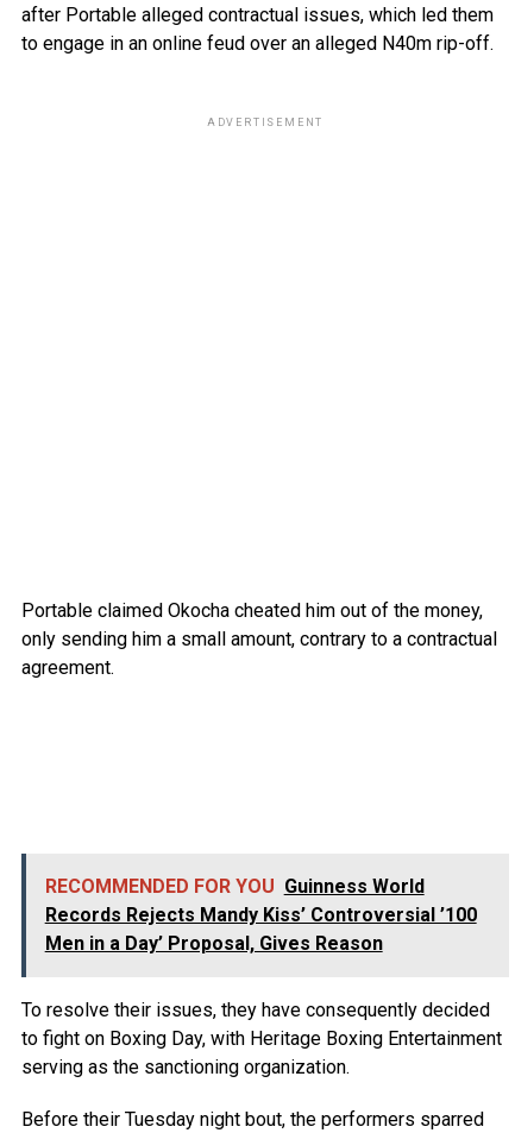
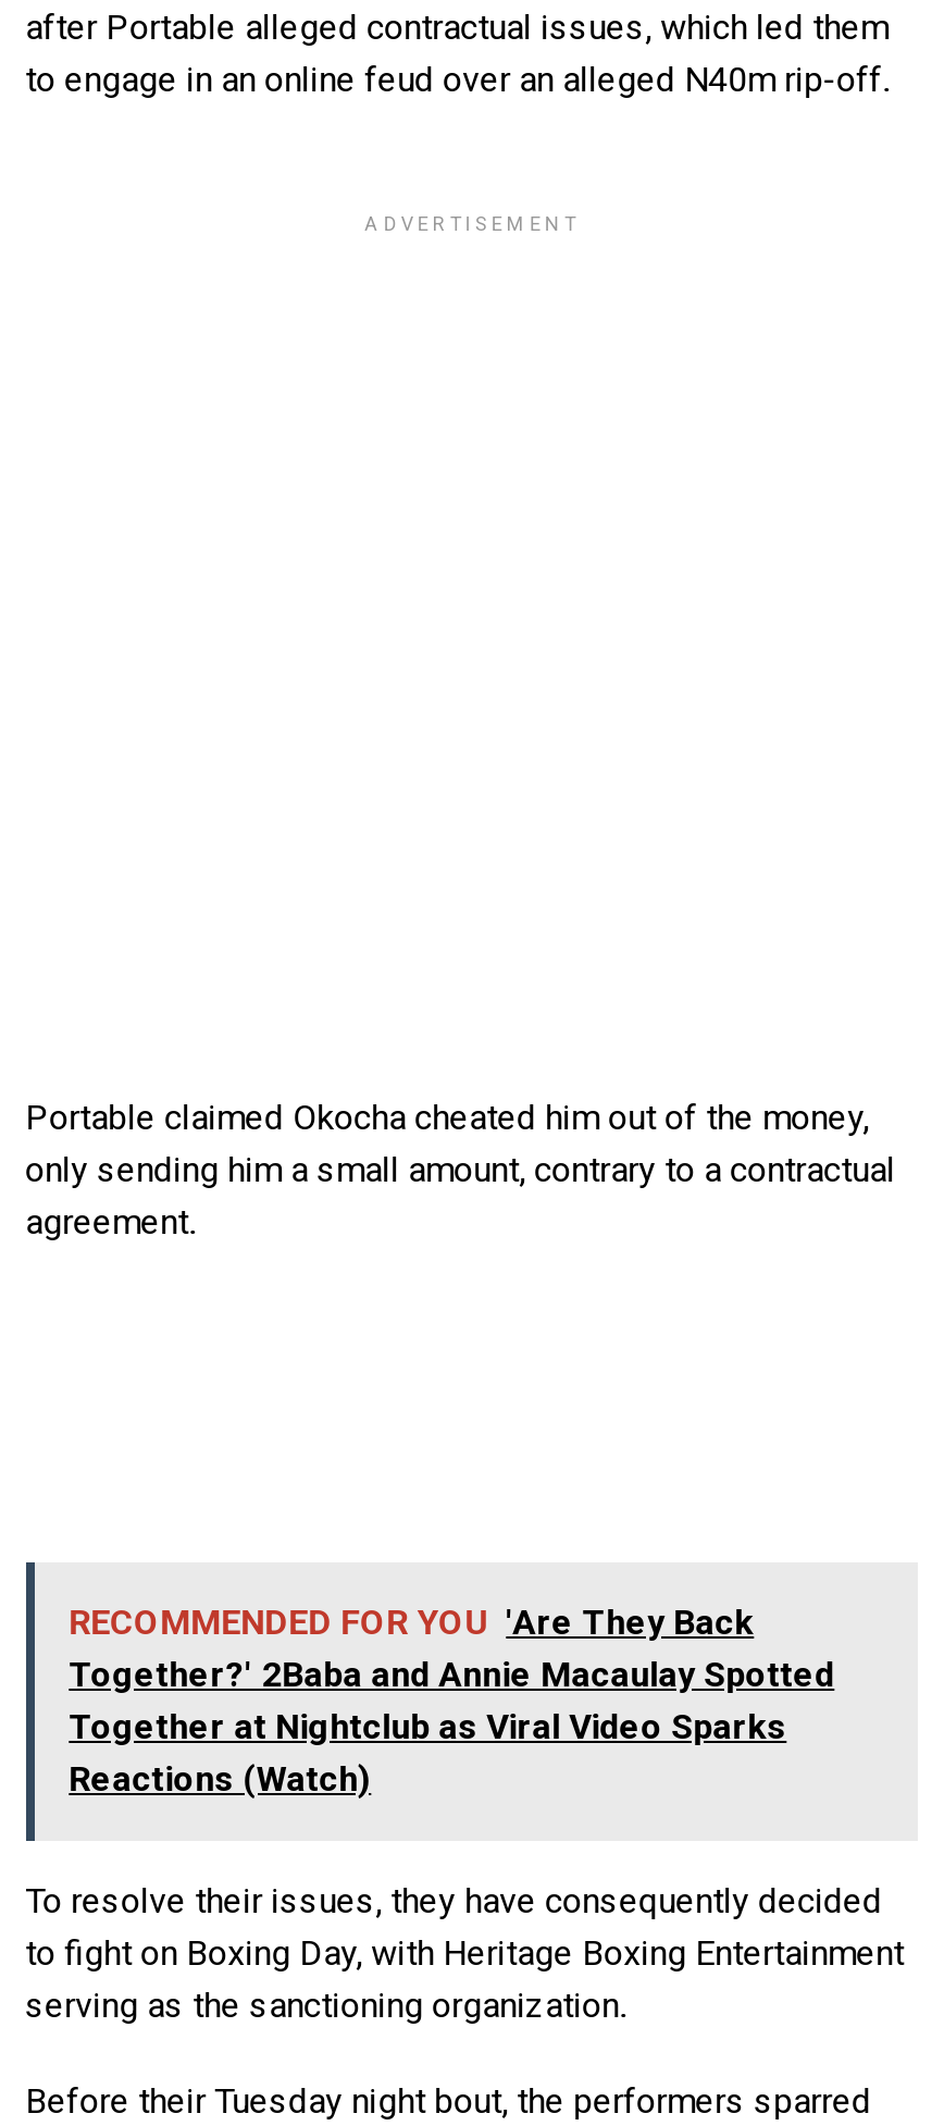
[45,875,477,954] RECOMMENDED FOR YOU Guinness World | Records Rejects Mandy Kiss’ Controversial ’100 | Men in a Day’ Proposal, Gives Reason -> [69,1601,835,1799] RECOMMENDED FOR YOU 'Are They Back | Together?' 2Baba and Annie Macaulay Spotted | Together at Nightclub as Viral Video Sparks | Reactions (Watch)

